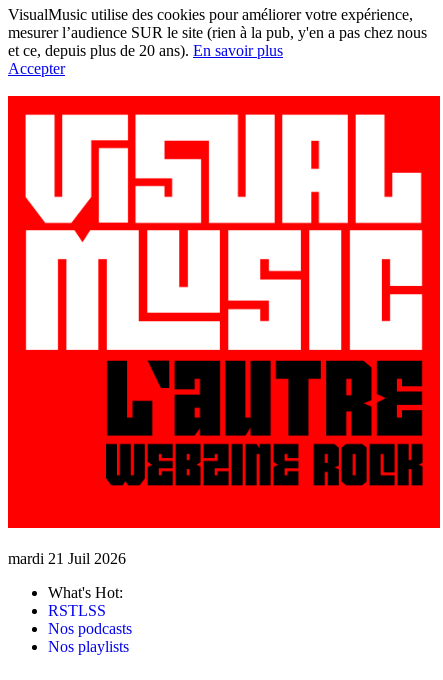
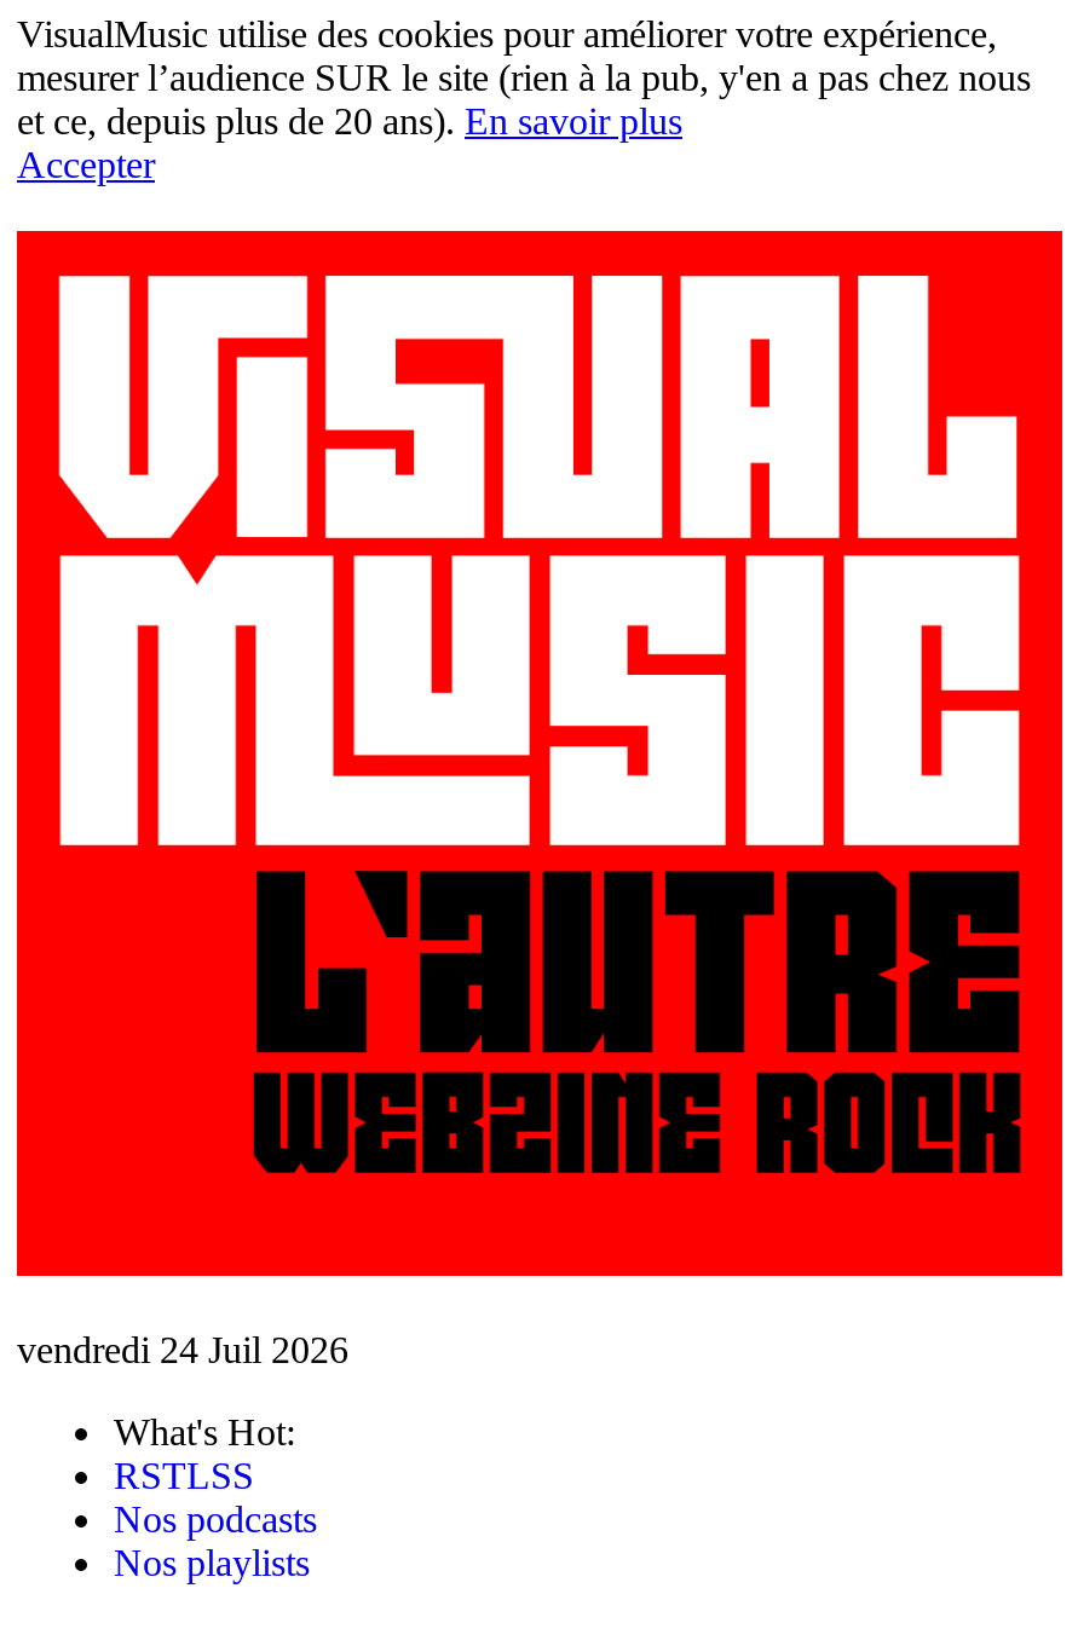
[8,550,126,567] mardi 21 Juil 2026 -> [17,1329,348,1370] vendredi 24 Juil 2026

